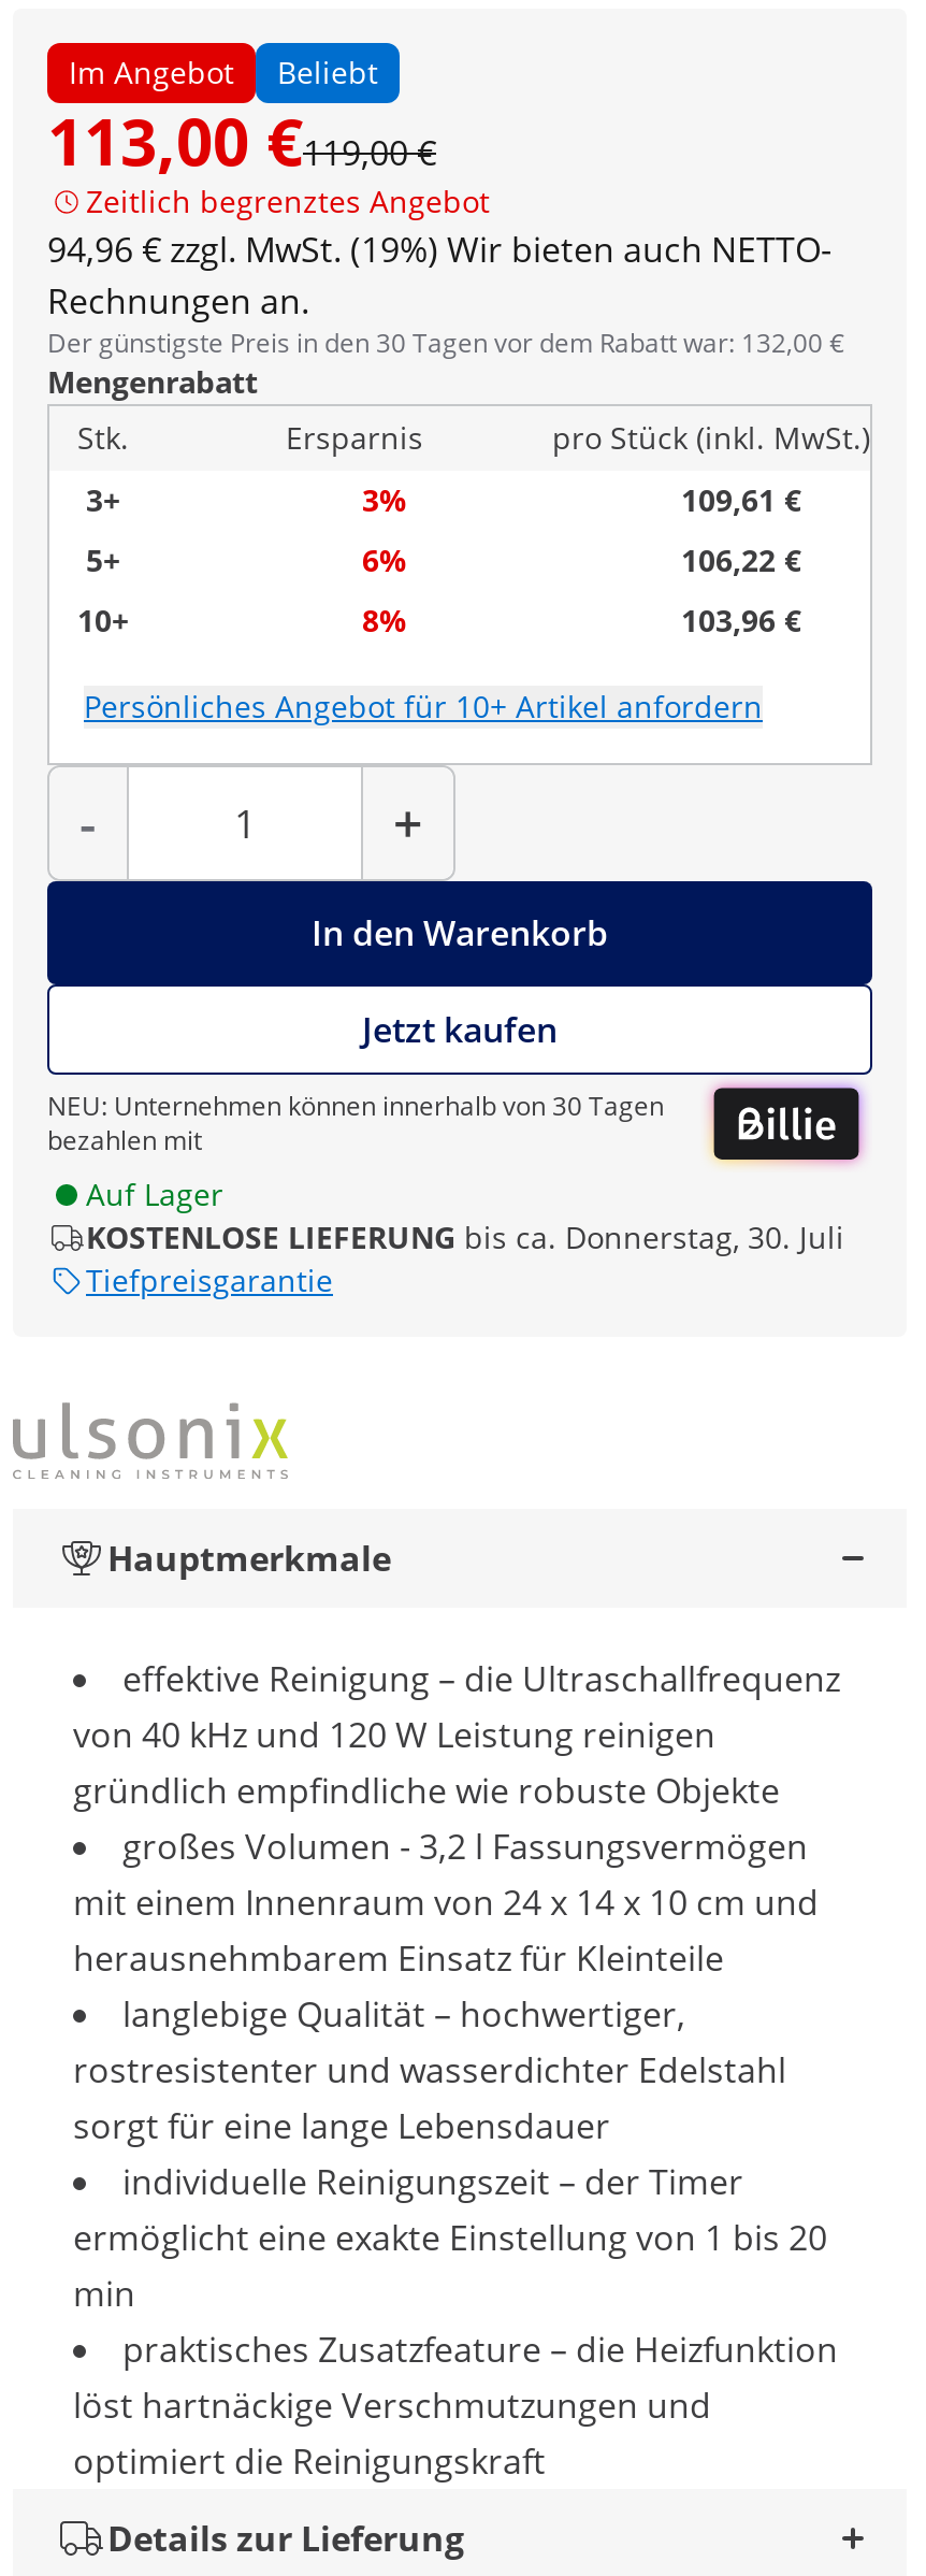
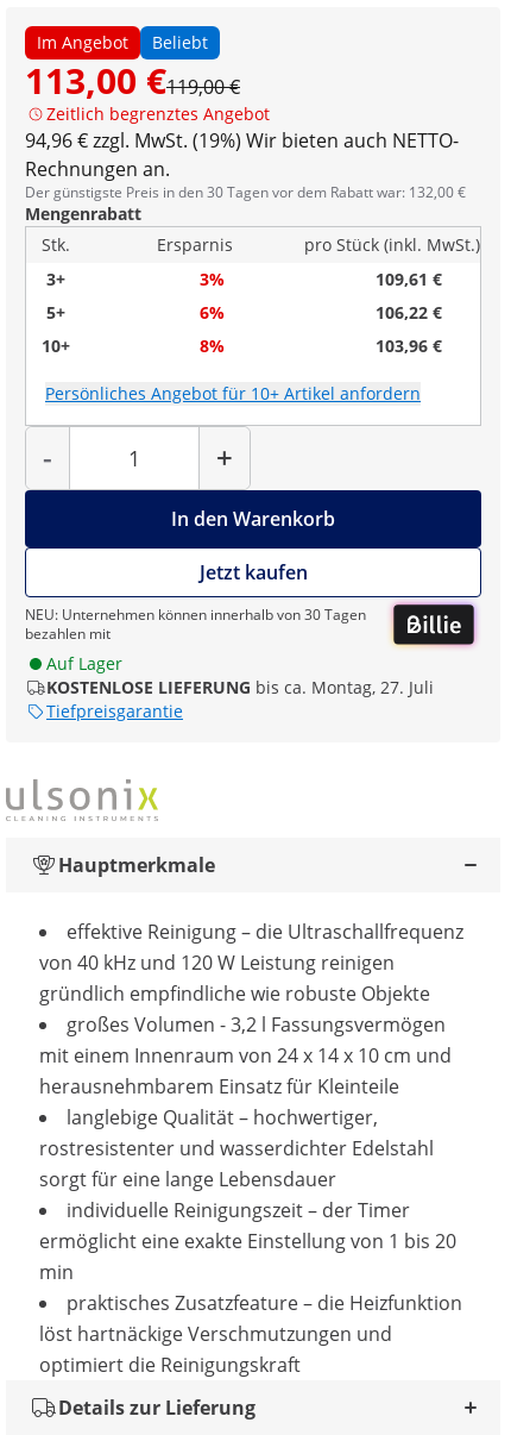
[86,1217,844,1258] KOSTENLOSE LIEFERUNG bis ca. Donnerstag, 30. Juli -> [46,676,434,699] KOSTENLOSE LIEFERUNG bis ca. Montag, 27. Juli

